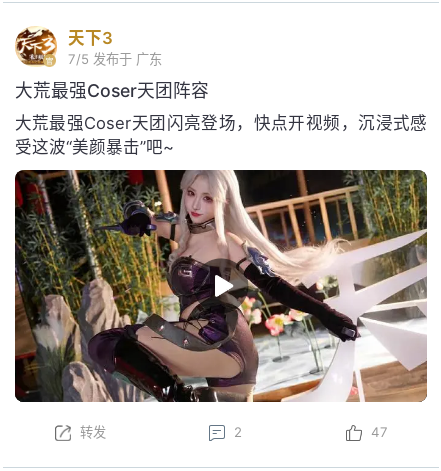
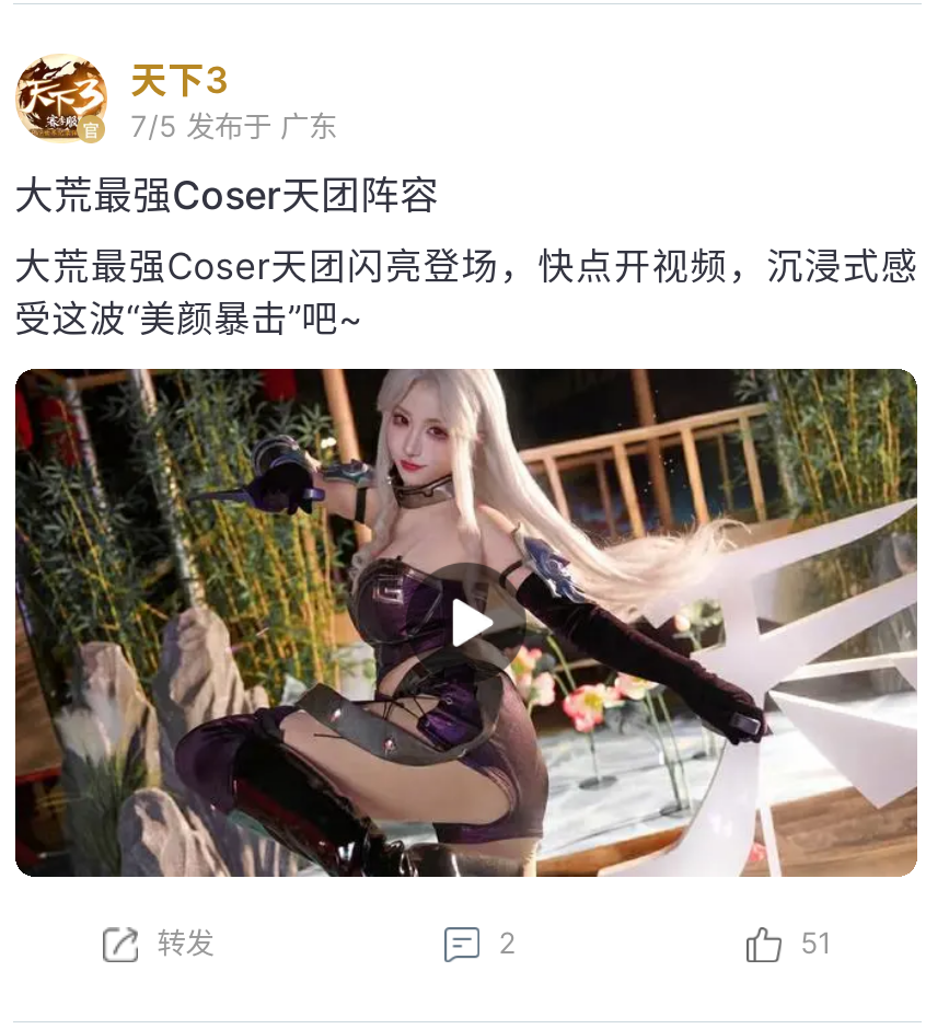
[371,424,388,440] 47 -> [800,925,831,960] 51

